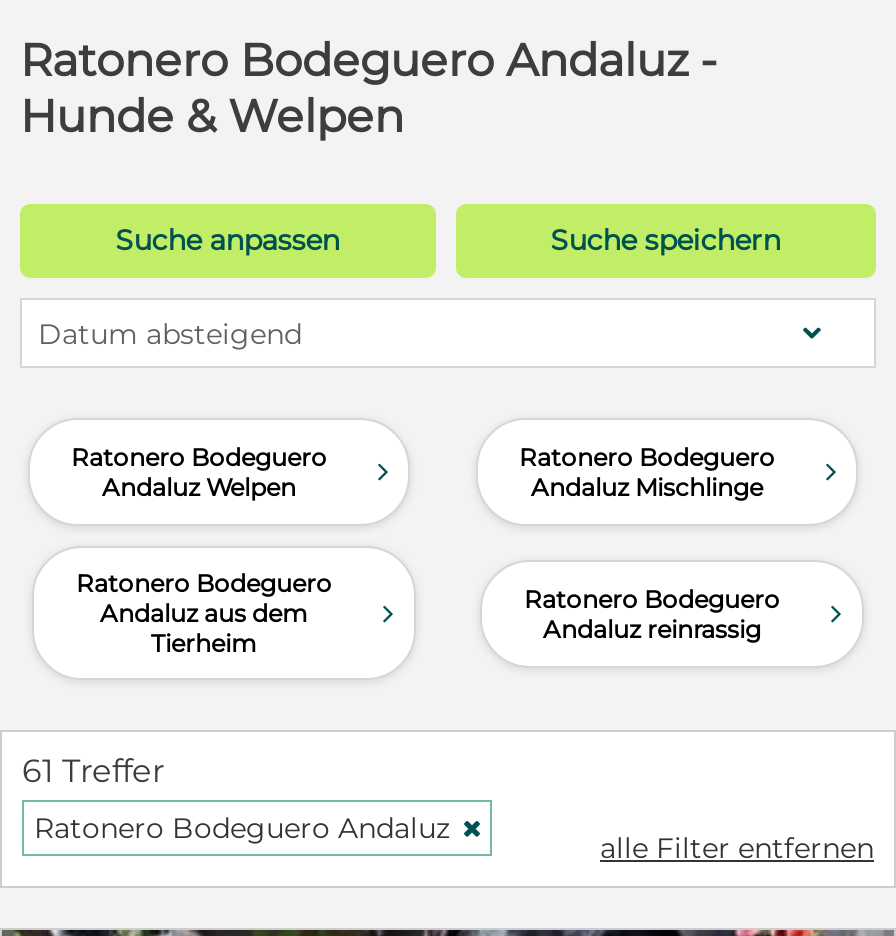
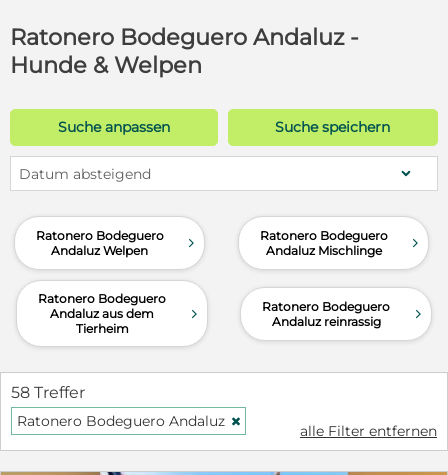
[22,752,164,790] 61 Treffer -> [11,383,85,402] 58 Treffer

